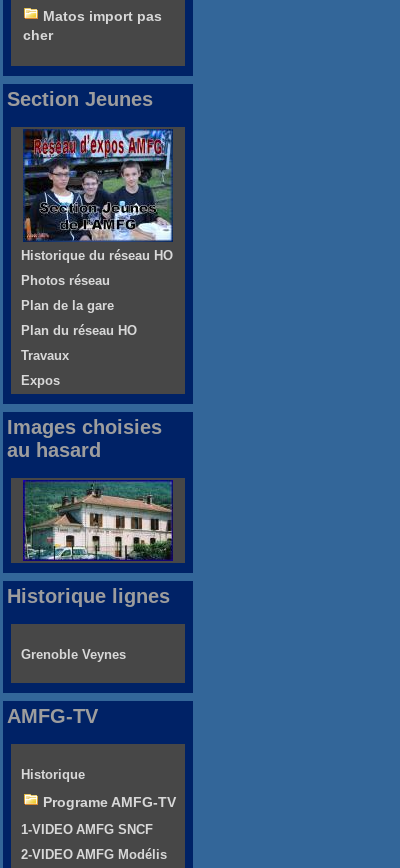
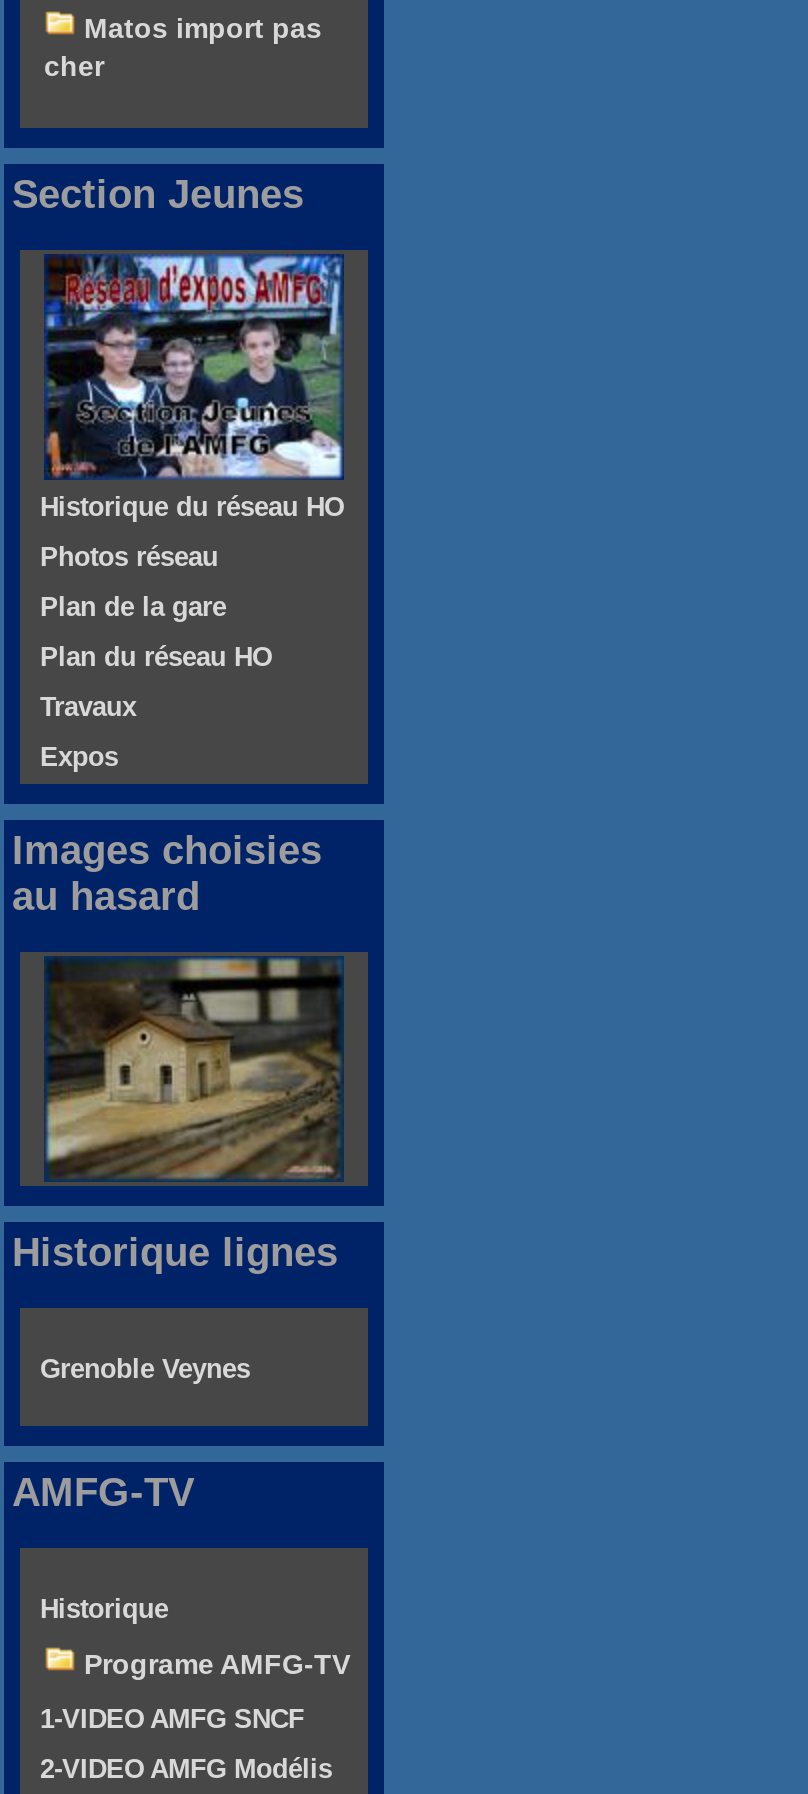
[23,480,173,561] [image] -> [44,956,344,1182] [image]

